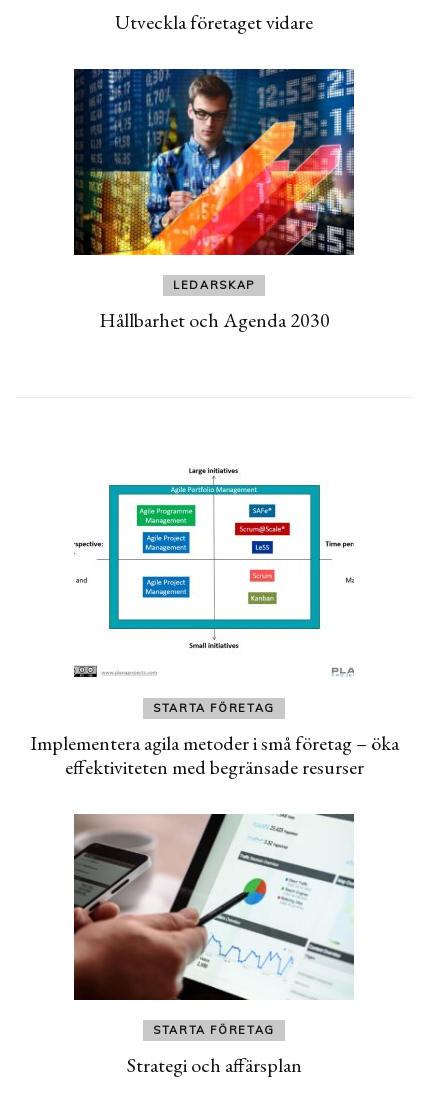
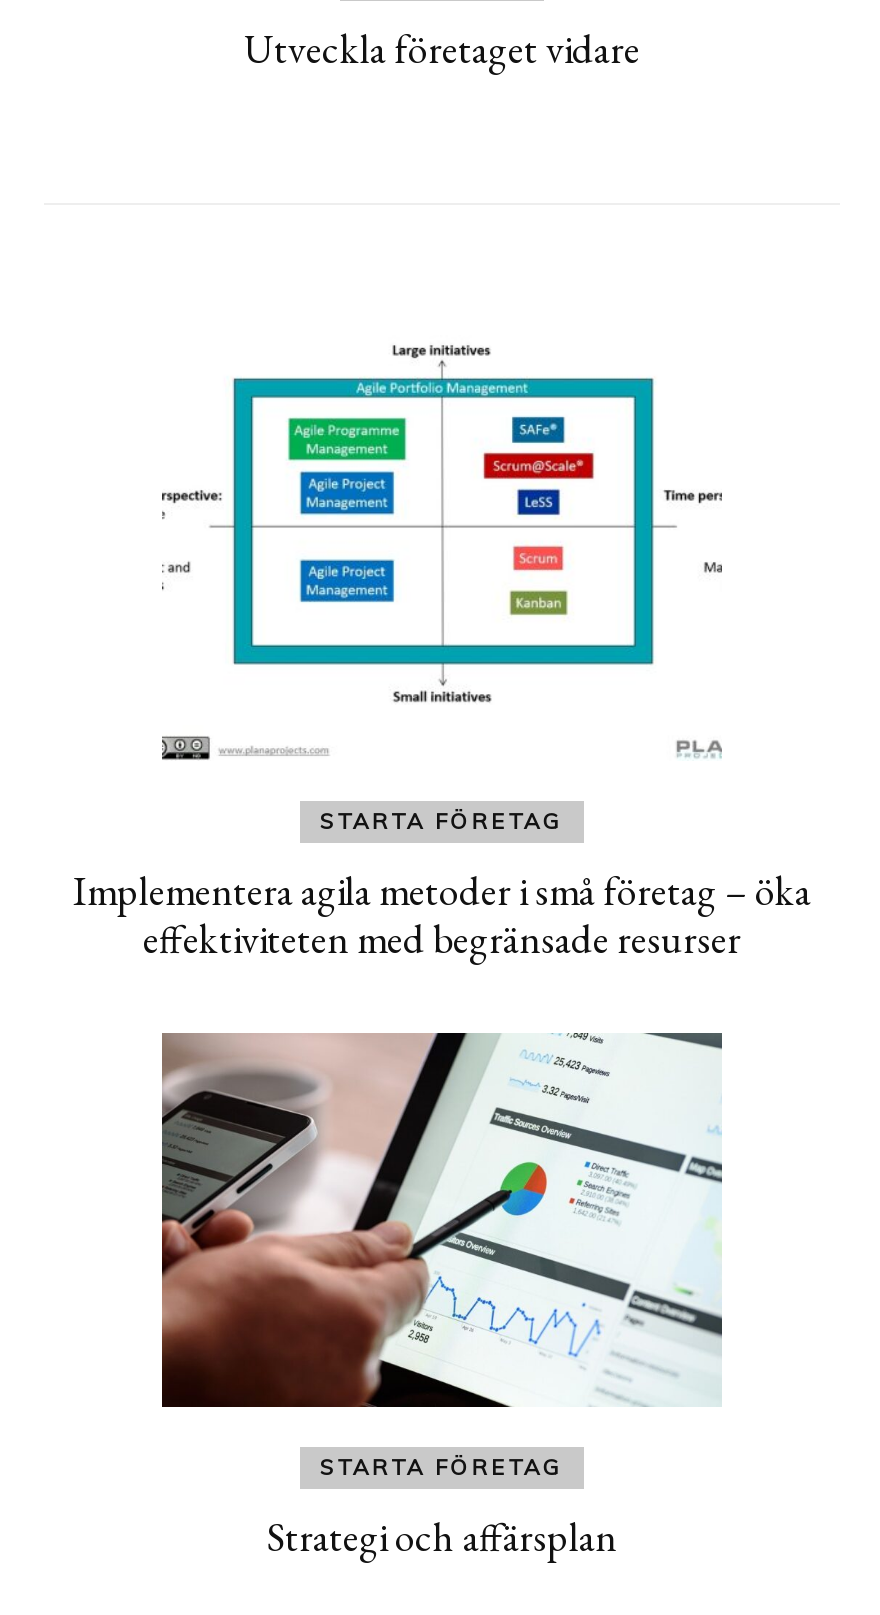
[73,68,355,332] [image] | LEDARSKAP | Hållbarhet och Agenda 2030 -> none

